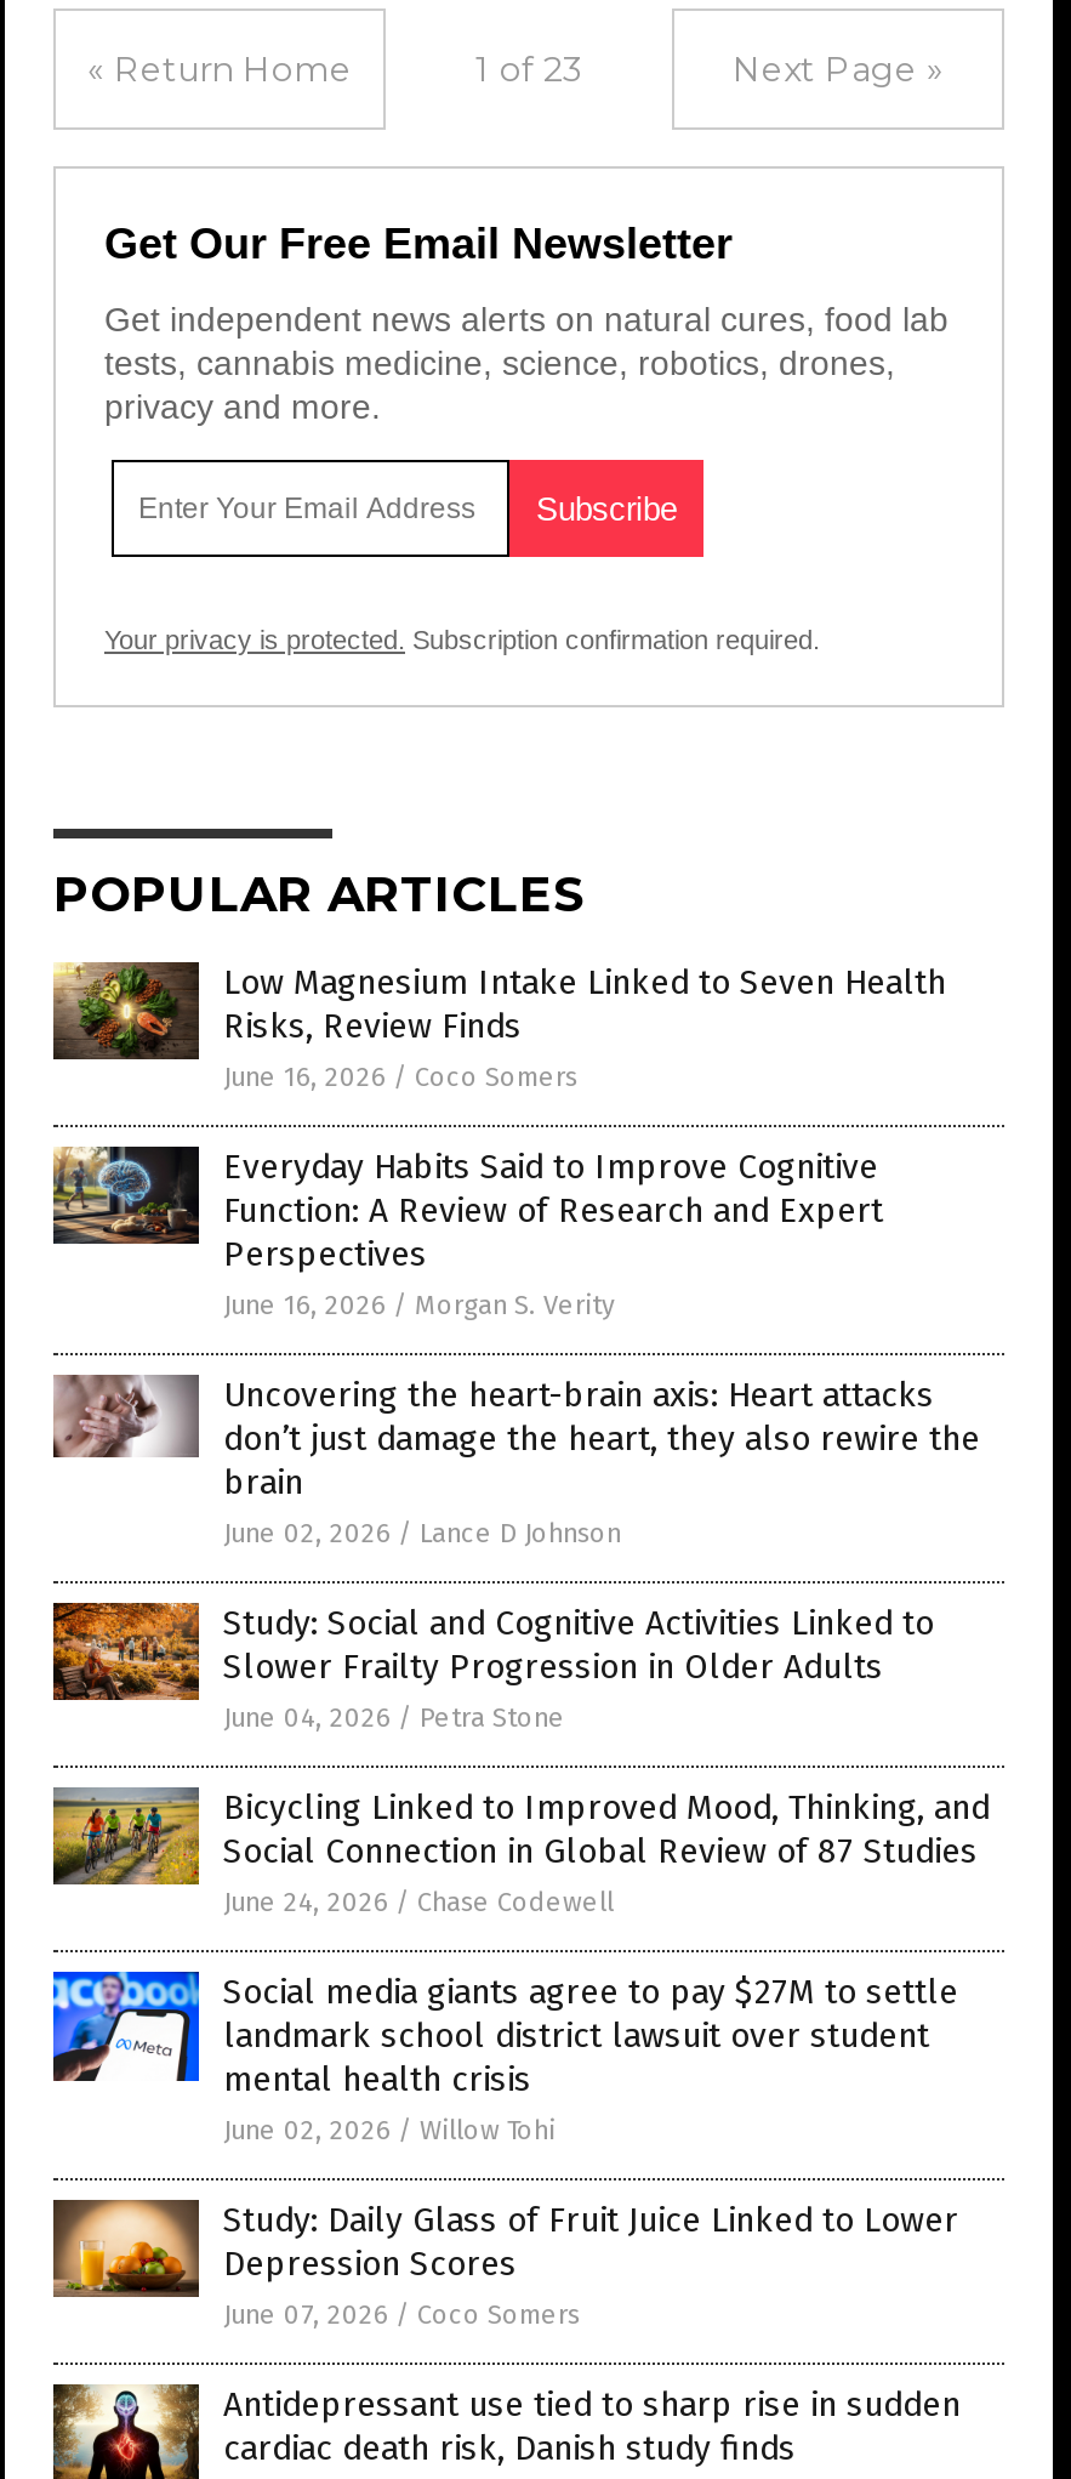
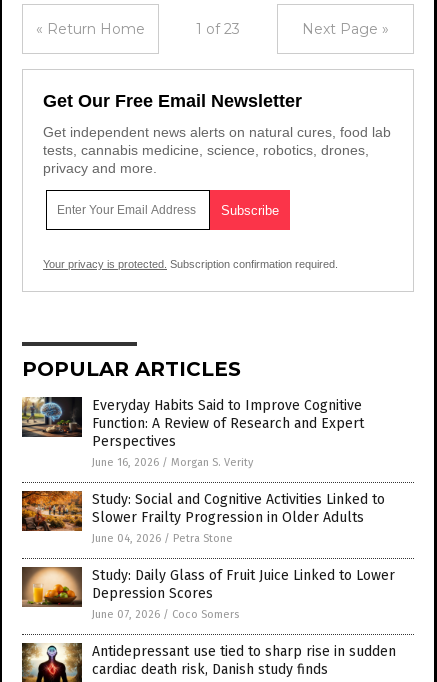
[53,960,946,1094] [image] | Low Magnesium Intake Linked to Seven Health | Risks, Review Finds | June 16, 2026 / Coco Somers -> none
[53,1375,980,1550] [image] | Uncovering the heart-brain axis: Heart attacks | don’t just damage the heart, they also rewire the | brain | June 02, 2026 / Lance D Johnson -> none
[53,1787,990,2147] [image] | Bicycling Linked to Improved Mood, Thinking, and | Social Connection in Global Review of 87 Studies | June 24, 2026 / Chase Codewell | Social media giants agree to pay $27M to settle | landmark school district lawsuit over student | mental health crisis | June 02, 2026 / Willow Tohi -> none
[51,1969,189,2113] [image] -> none

